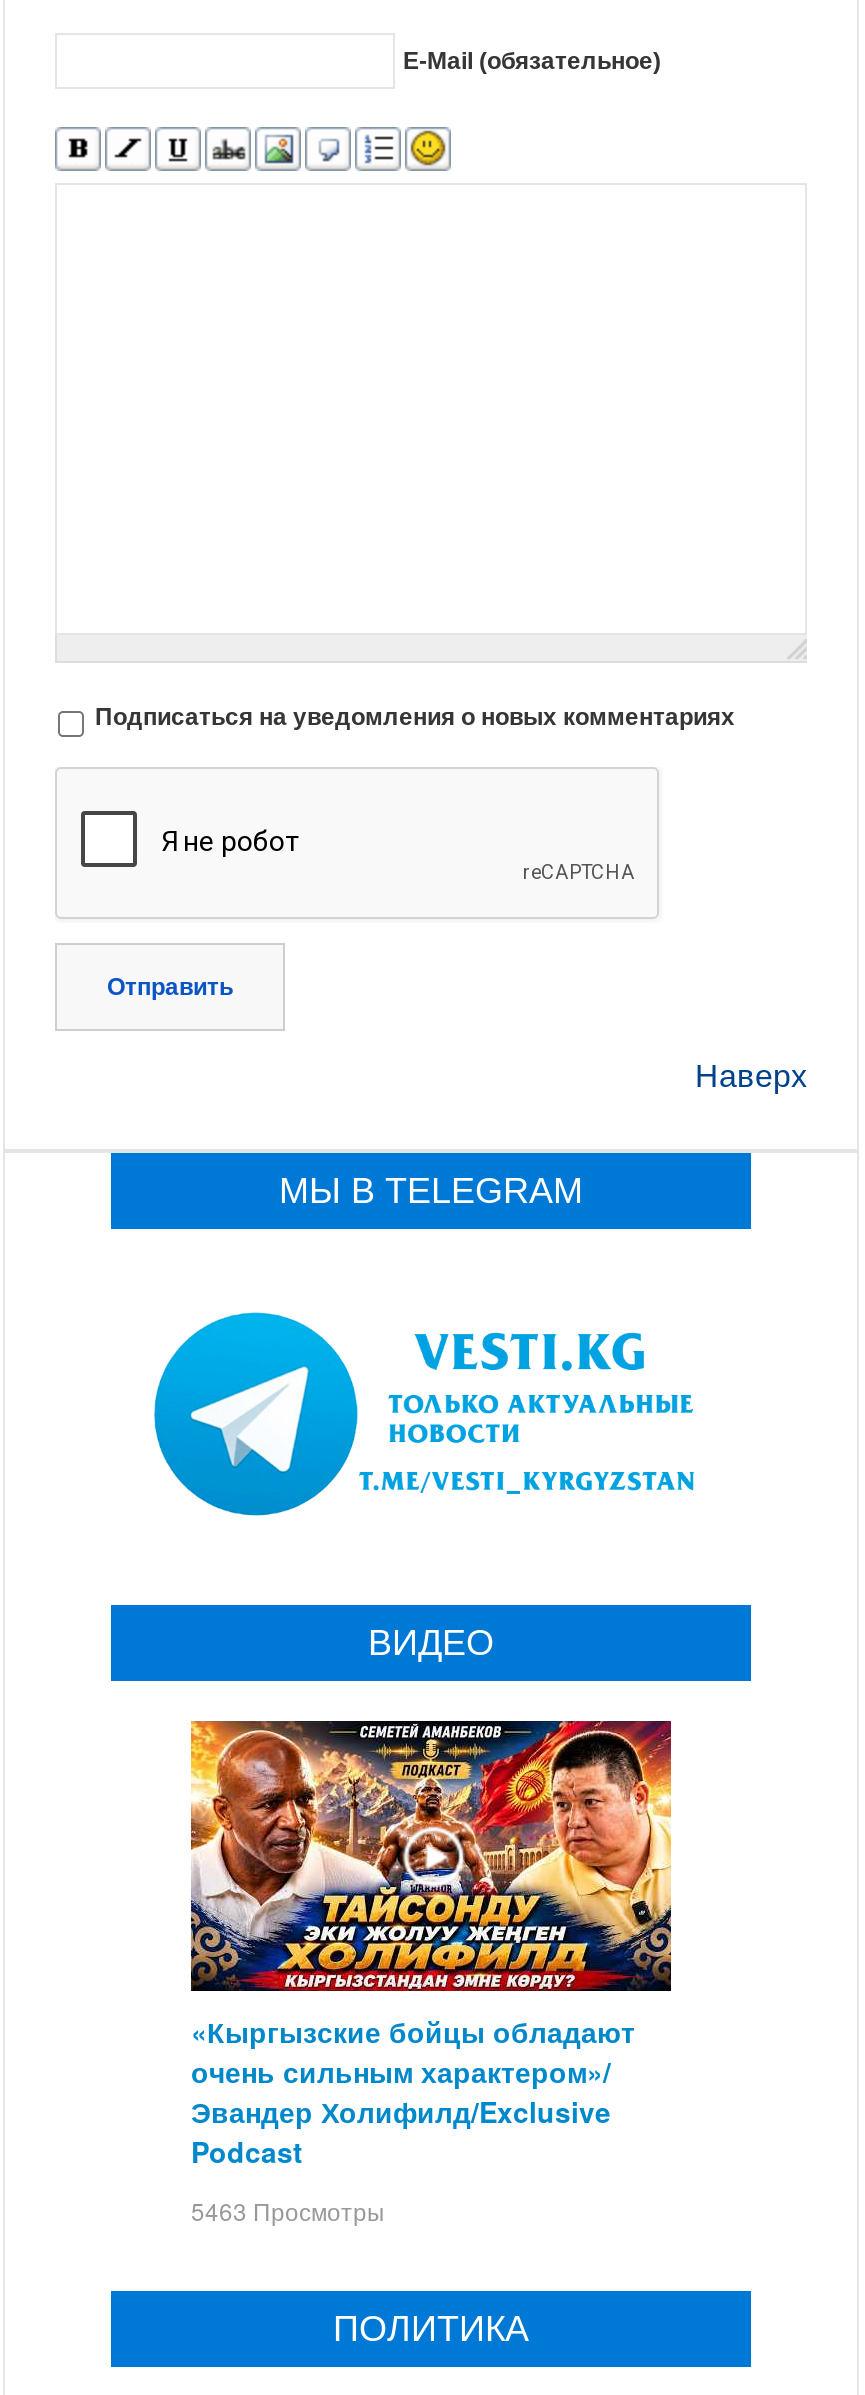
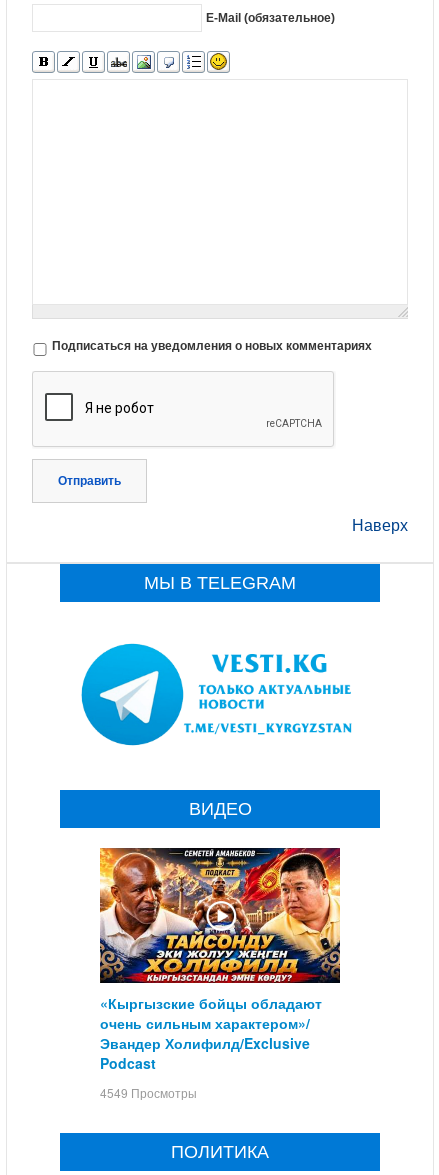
[191,2193,385,2227] 5463 Просмотры -> [100,1084,197,1101] 4549 Просмотры

